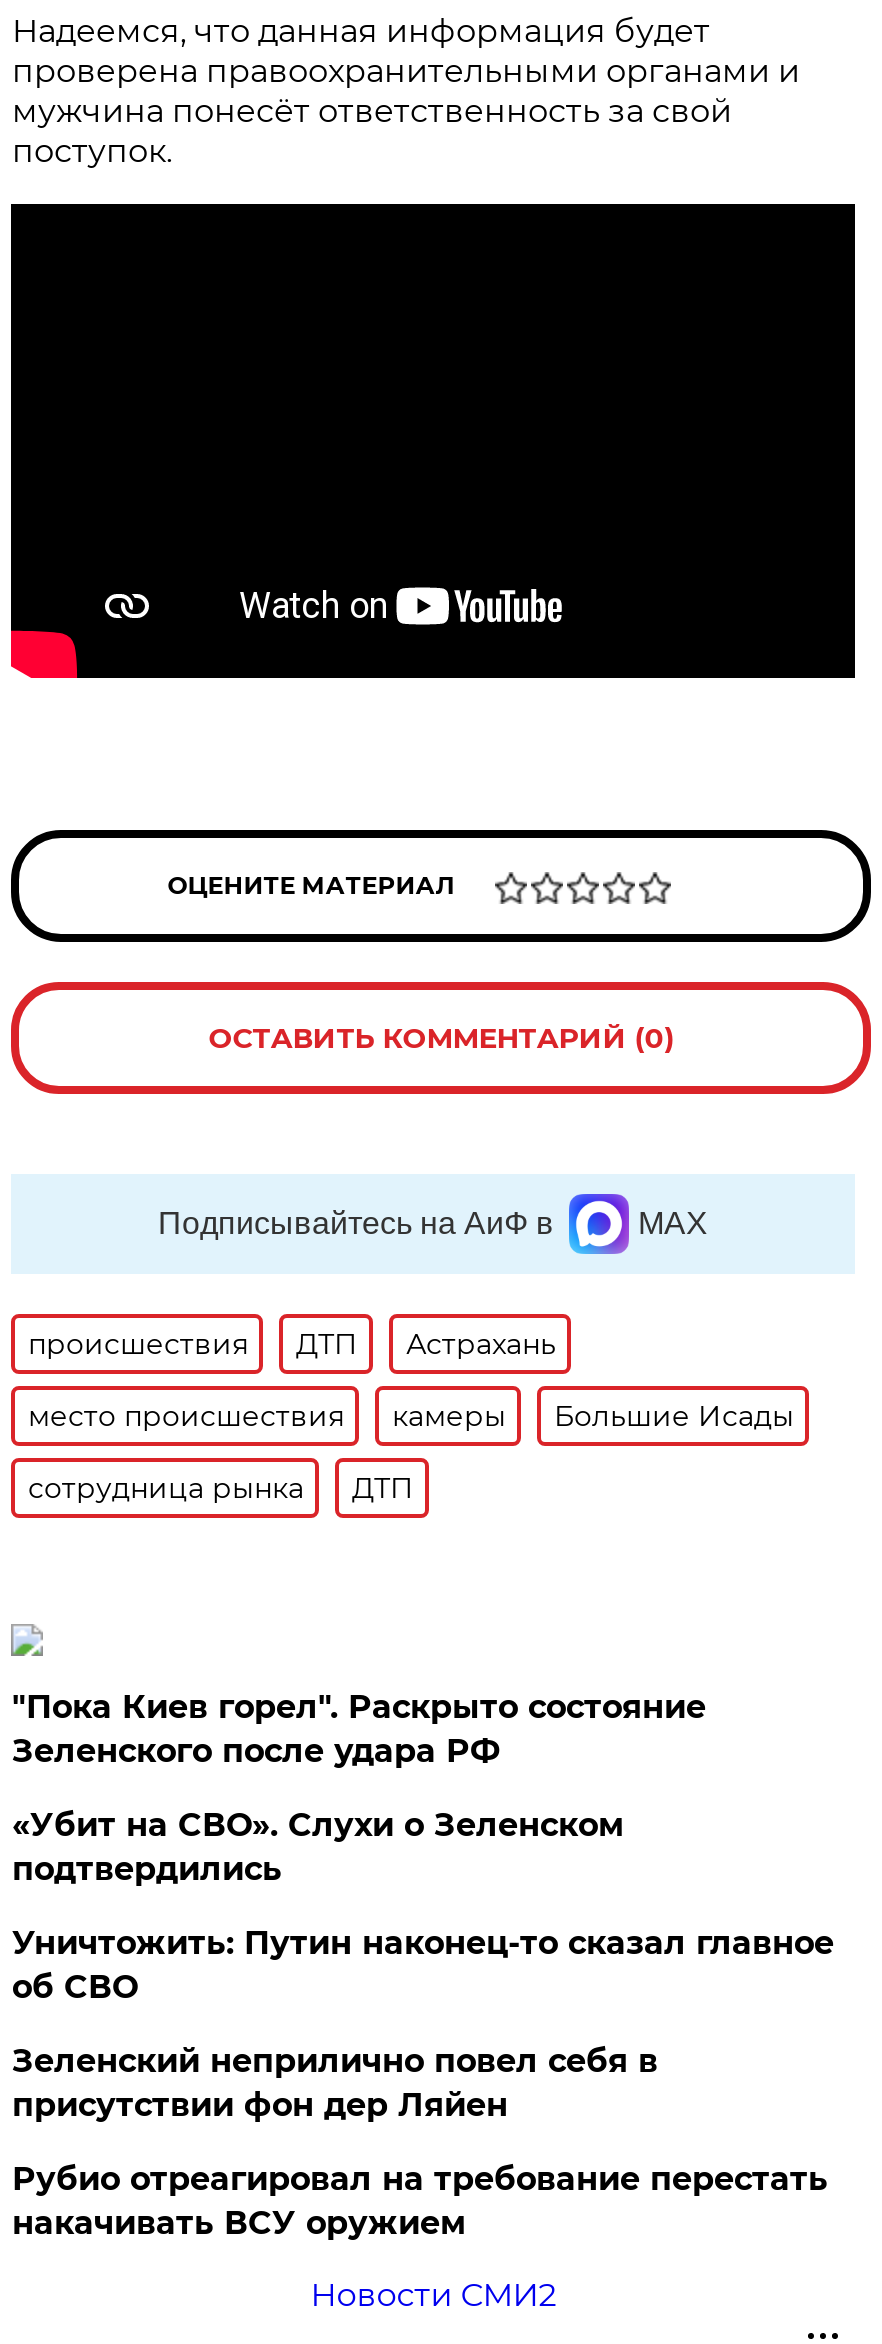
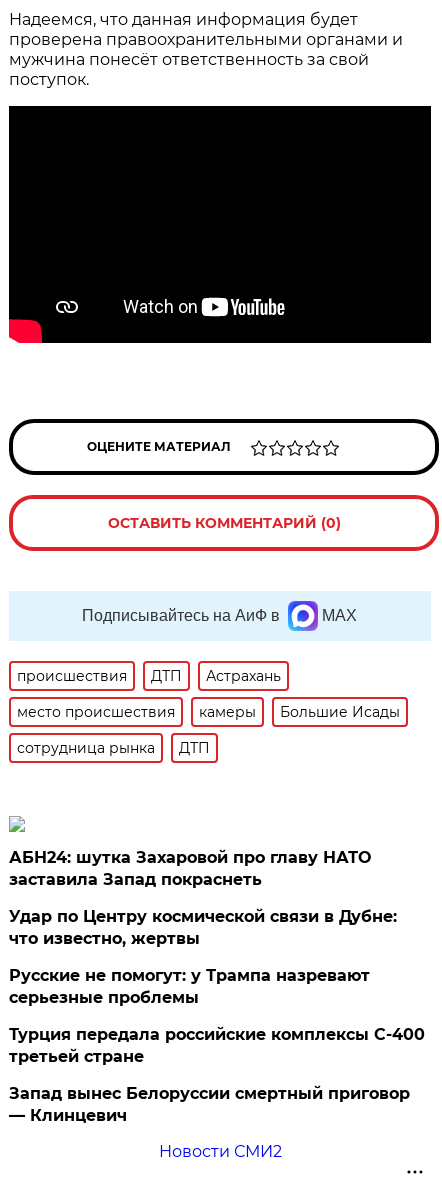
[12,1688,706,1770] "Пока Киев горел". Раскрыто состояние | Зеленского после удара РФ -> [9,848,371,889] АБН24: шутка Захаровой про главу НАТО | заставила Запад покраснеть
[12,1806,624,1888] «Убит на СВО». Слухи о Зеленском | подтвердились -> [9,907,397,948] Удар по Центру космической связи в Дубне: | что известно, жертвы
[12,1924,834,2006] Уничтожить: Путин наконец-то сказал главное | об СВО -> [9,966,370,1007] Русские не помогут: у Трампа назревают | серьезные проблемы
[12,2042,658,2124] Зеленский неприлично повел cебя в | присутствии фон дер Ляйен -> [9,1025,425,1066] Турция передала российские комплексы С-400 | третьей стране
[12,2160,828,2242] Рубио отреагировал на требование перестать | накачивать ВСУ оружием -> [9,1084,410,1125] Запад вынес Белоруссии смертный приговор | — Клинцевич

